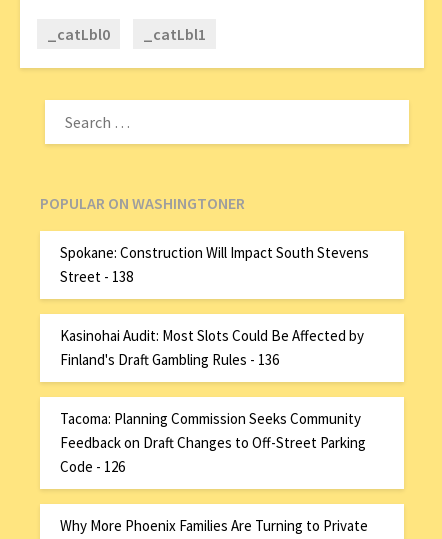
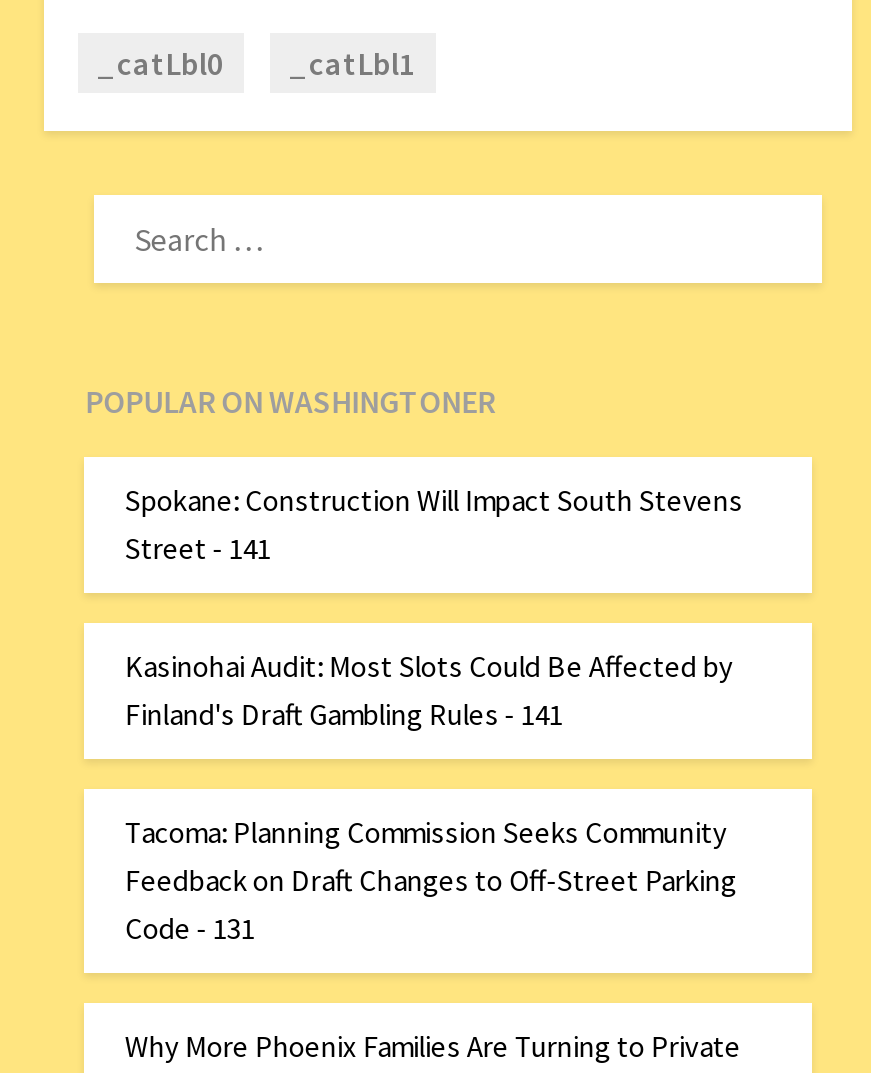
[60,267,133,286] Street - 138 -> [125,529,271,567] Street - 141
[60,350,279,369] Finland's Draft Gambling Rules - 136 -> [125,695,563,733] Finland's Draft Gambling Rules - 141
[60,457,125,476] Code - 126 -> [125,909,255,947] Code - 131

